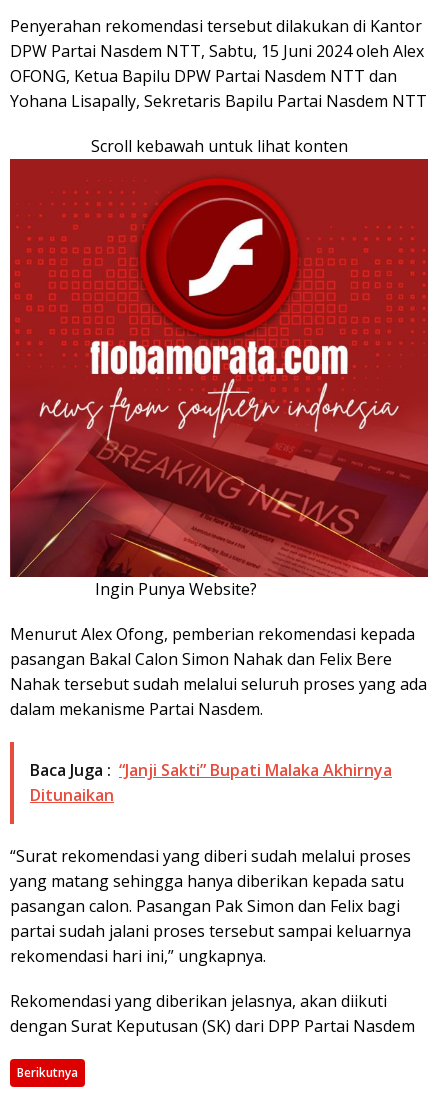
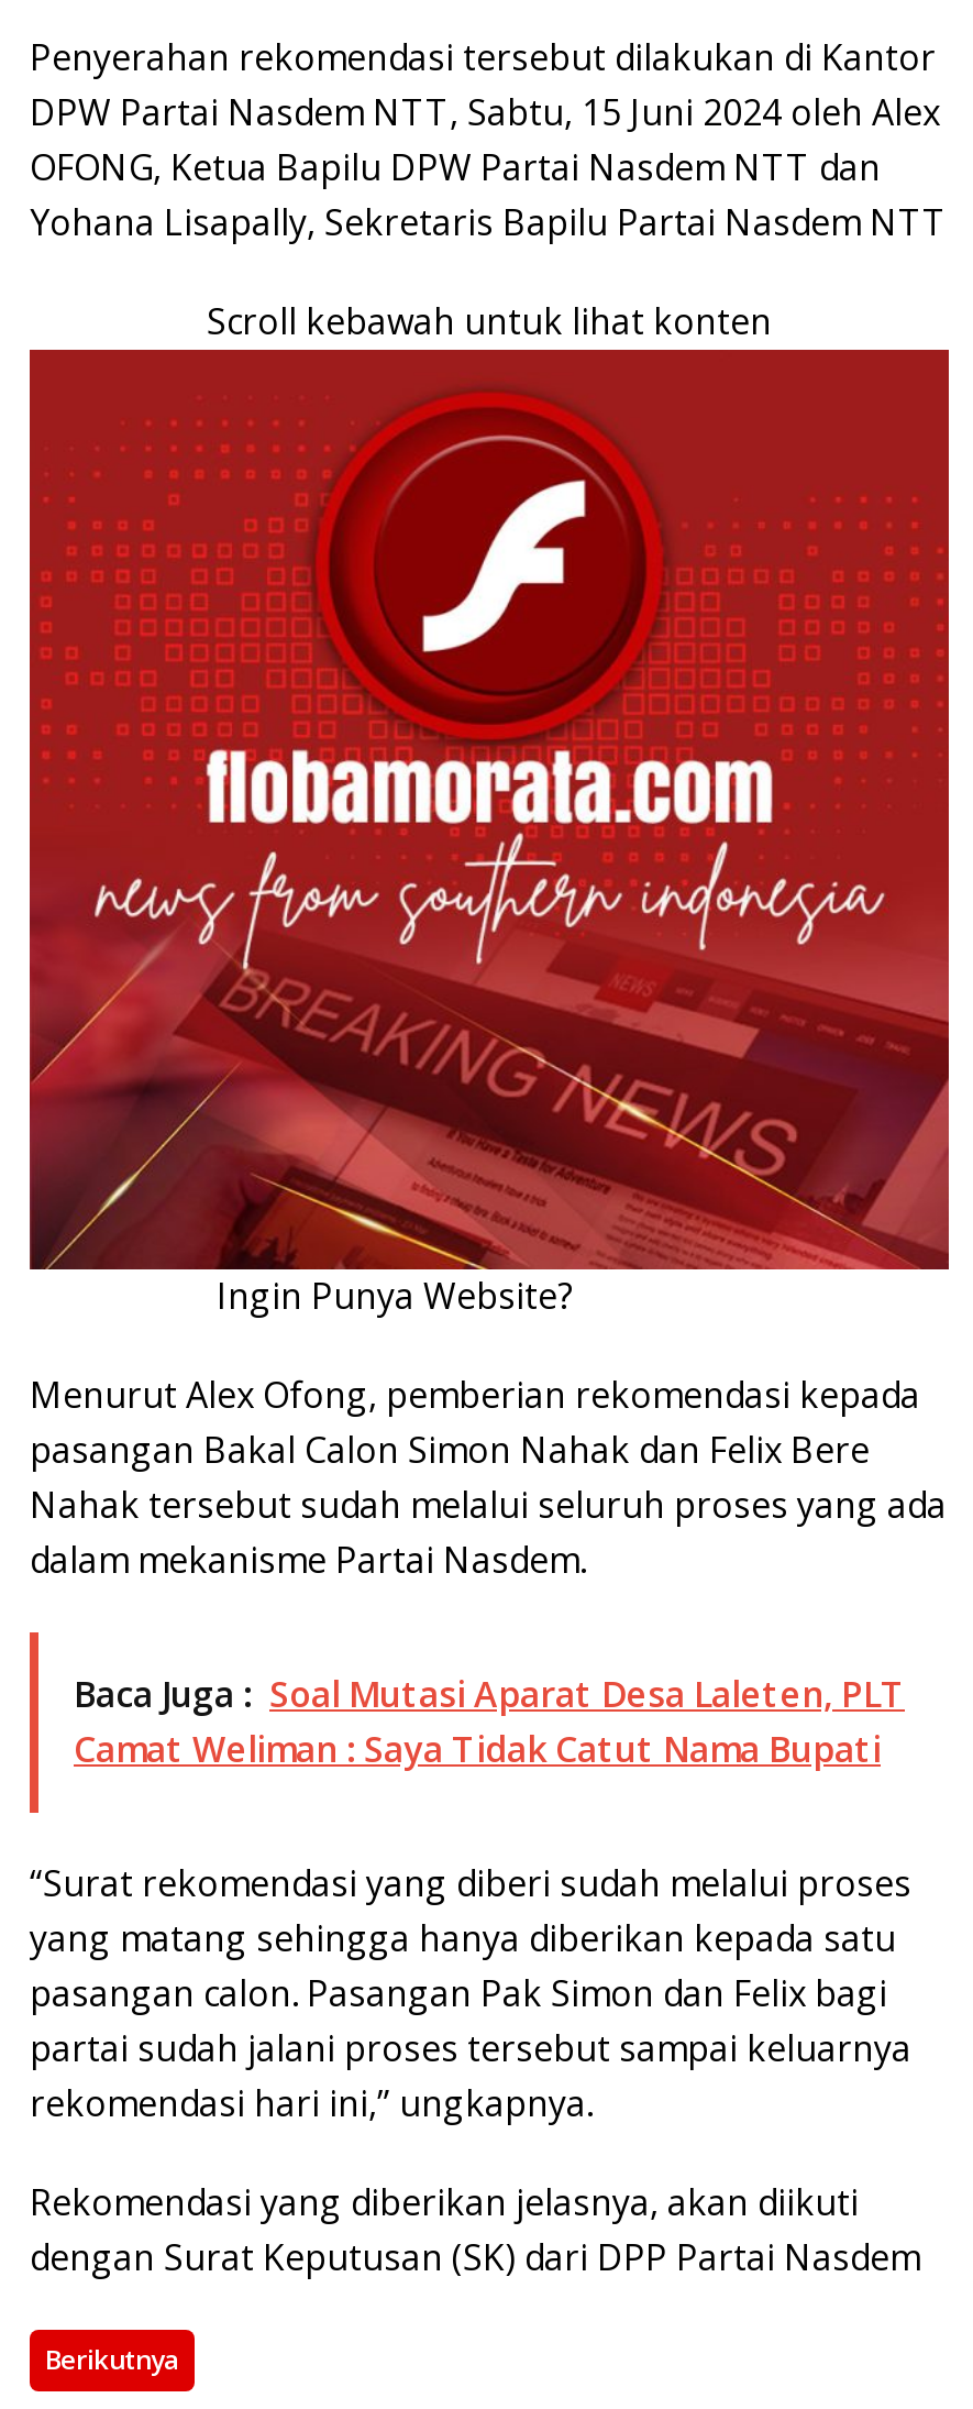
[30,759,392,806] Baca Juga : “Janji Sakti” Bupati Malaka Akhirnya | Ditunaikan -> [74,1668,905,1772] Baca Juga : Soal Mutasi Aparat Desa Laleten, PLT | Camat Weliman : Saya Tidak Catut Nama Bupati

